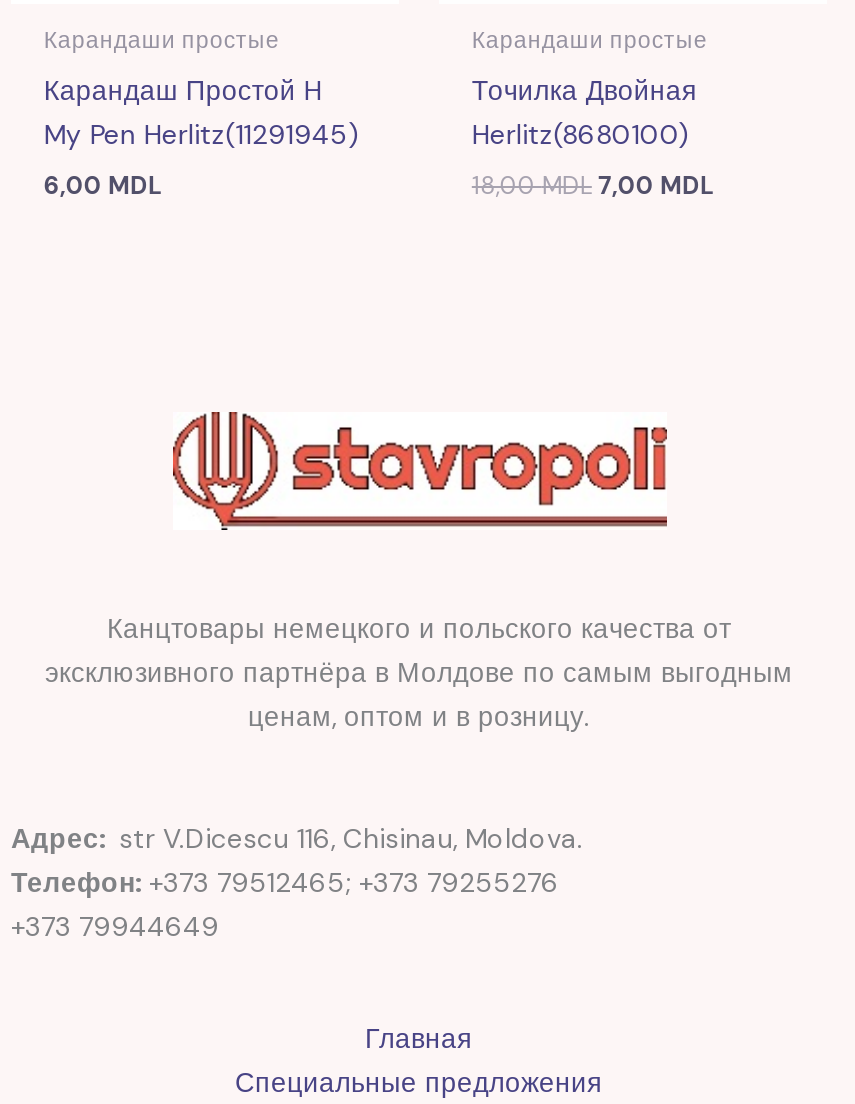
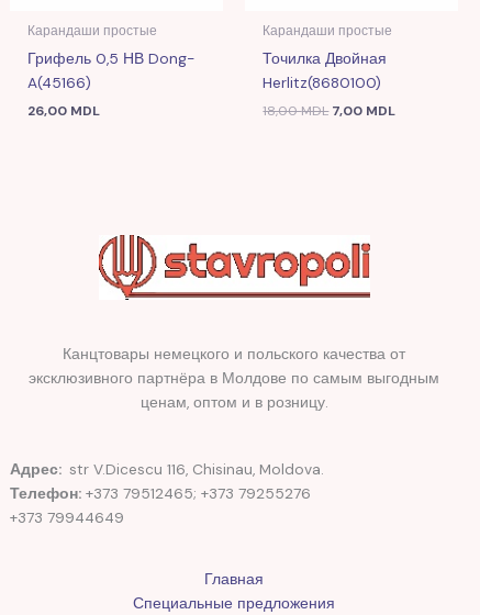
[44,72,358,152] Карандаш Простой H | My Pen Herlitz(11291945) -> [28,48,195,92] Грифель 0,5 НВ Dong- | A(45166)
[44,169,162,201] 6,00 MDL -> [28,102,100,119] 26,00 MDL

